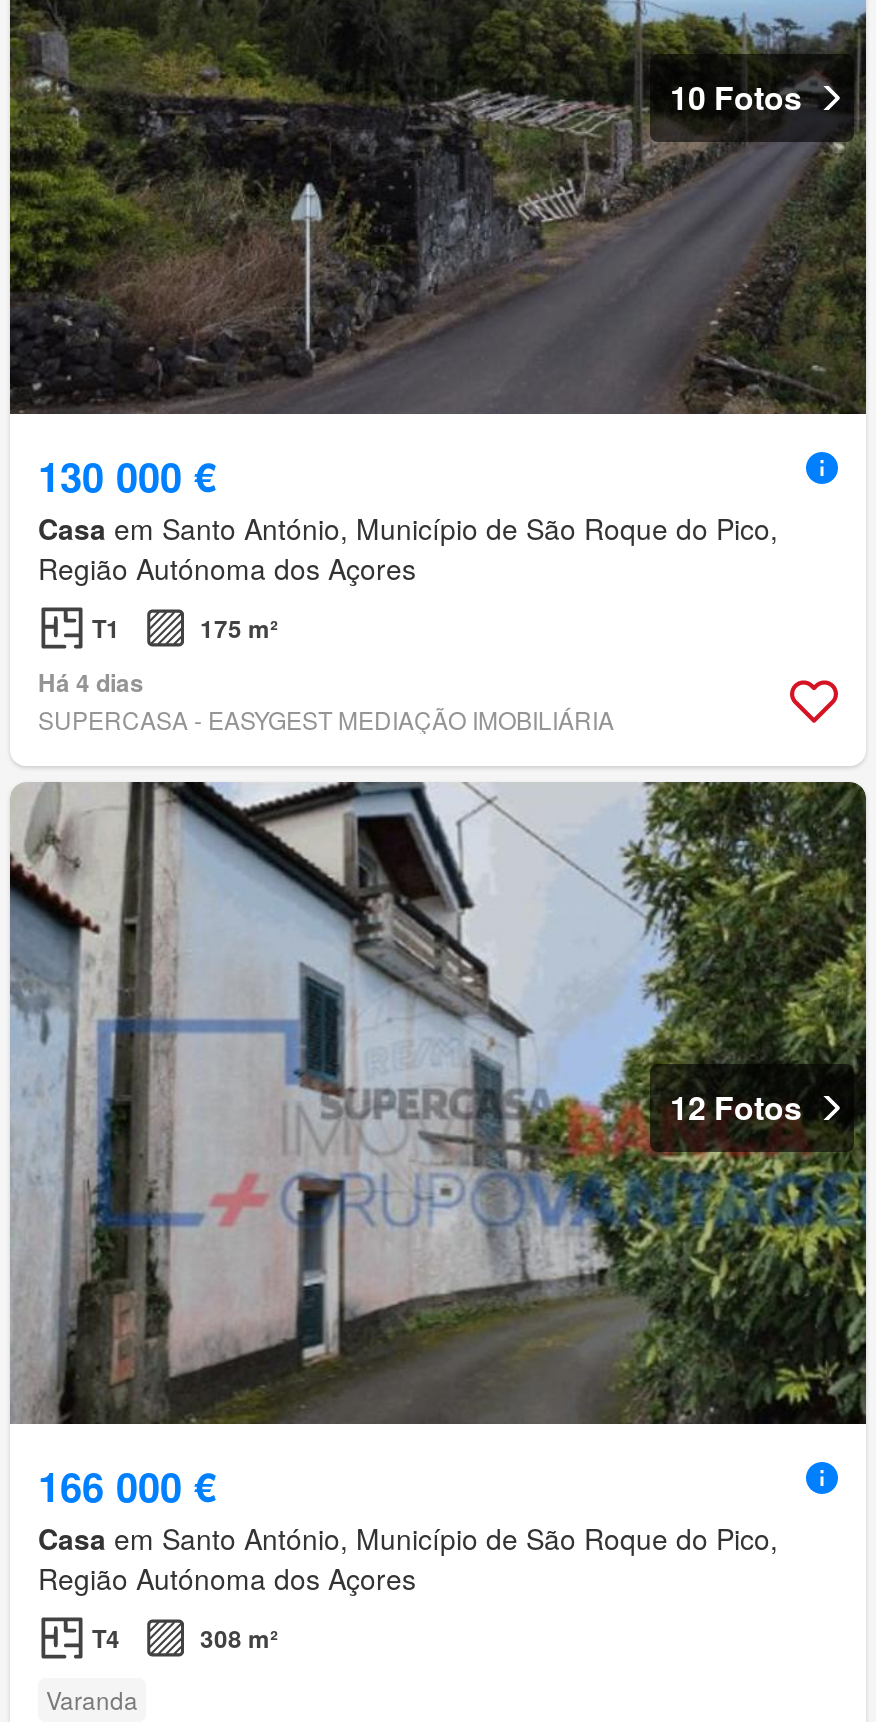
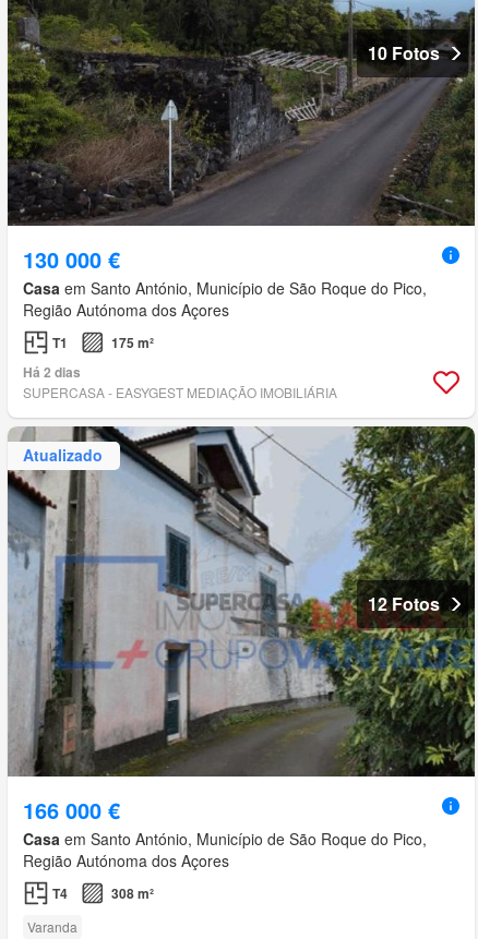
[38,664,144,700] Há 4 dias -> [23,362,81,382] Há 2 dias
none -> [23,444,103,466] Atualizado

